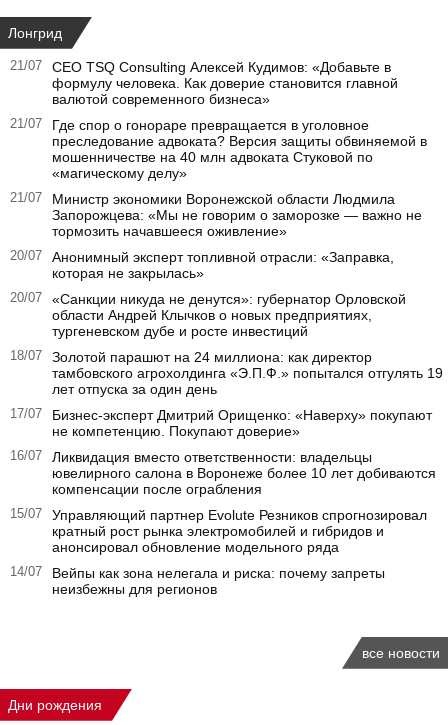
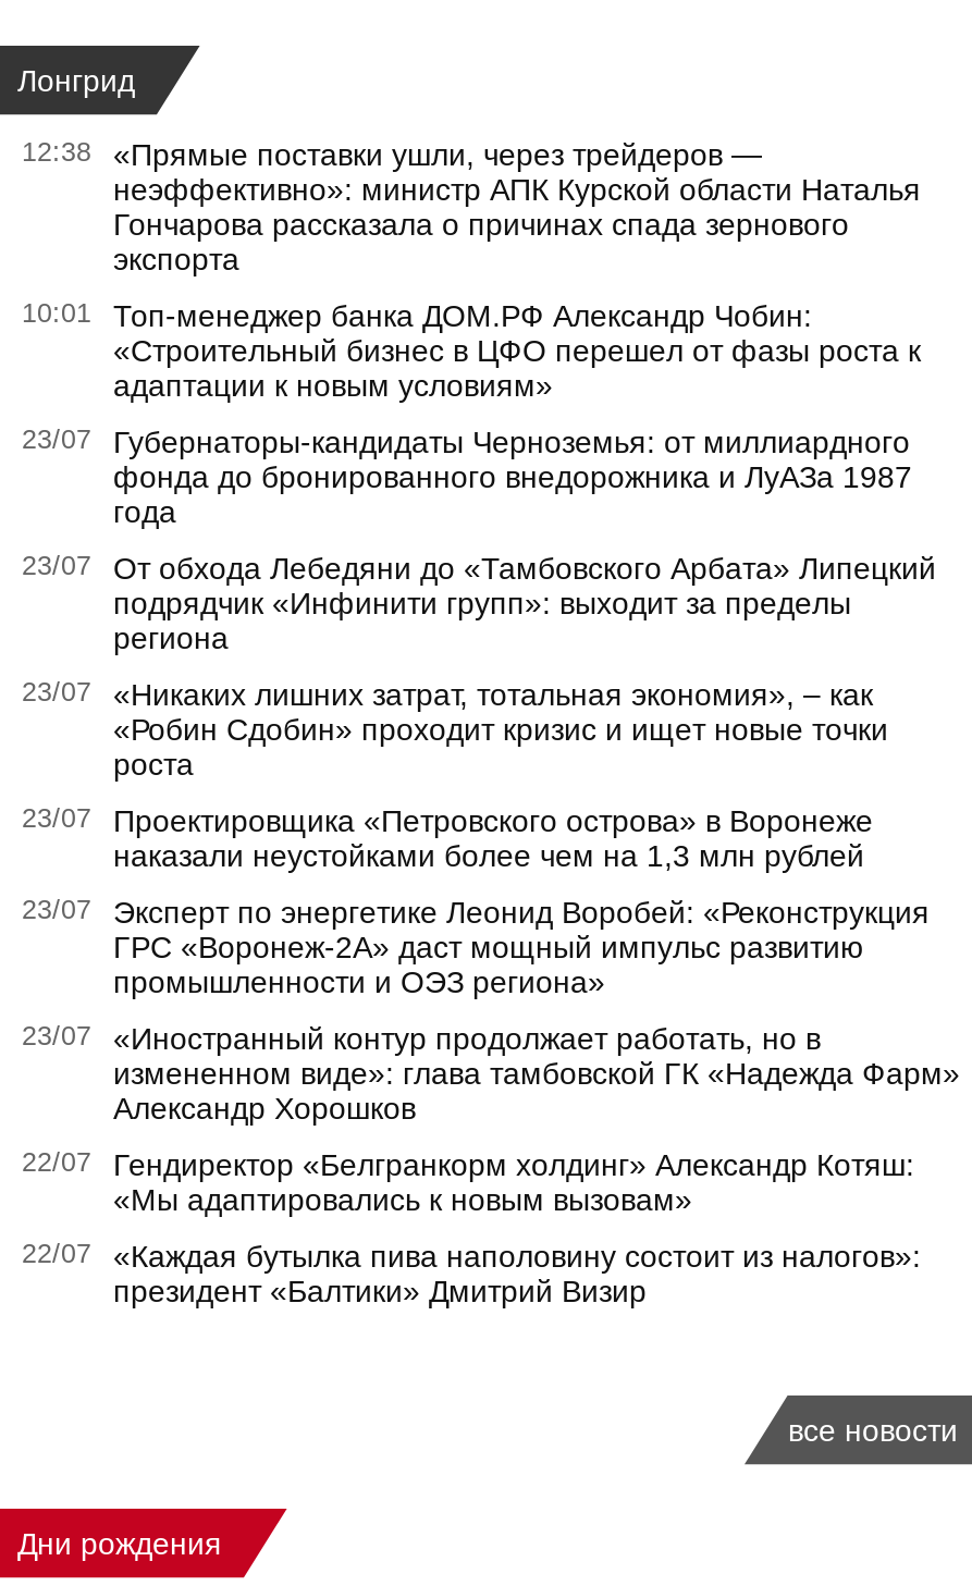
[10,59,398,107] 21/07 | СЕО TSQ Consulting Алексей Кудимов: «Добавьте в | формулу человека. Как доверие становится главной | валютой современного бизнеса» -> [22,136,921,276] 12:38 | «Прямые поставки ушли, через трейдеров — | неэффективно»: министр АПК Курской области Наталья | Гончарова рассказала о причинах спада зернового | экспорта
[10,117,427,181] 21/07 | Где спор о гонораре превращается в уголовное | преследование адвоката? Версия защиты обвиняемой в | мошенничестве на 40 млн адвоката Стуковой по | «магическому делу» -> [22,297,921,402] 10:01 | Топ-менеджер банка ДОМ.РФ Александр Чобин: | «Строительный бизнес в ЦФО перешел от фазы роста к | адаптации к новым условиям»
[10,191,422,239] 21/07 | Министр экономики Воронежской области Людмила | Запорожцева: «Мы не говорим о заморозке — важно не | тормозить начавшееся оживление» -> [22,424,912,528] 23/07 | Губернаторы‑кандидаты Черноземья: от миллиардного | фонда до бронированного внедорожника и ЛуАЗа 1987 | года
[10,249,394,281] 20/07 | Анонимный эксперт топливной отрасли: «Заправка, | которая не закрылась» -> [22,550,936,654] 23/07 | От обхода Лебедяни до «Тамбовского Арбата» Липецкий | подрядчик «Инфинити групп»: выходит за пределы | региона
[10,291,406,339] 20/07 | «Санкции никуда не денутся»: губернатор Орловской | области Андрей Клычков о новых предприятиях, | тургеневском дубе и росте инвестиций -> [22,676,888,781] 23/07 | «Никаких лишних затрат, тотальная экономия», – как | «Робин Сдобин» проходит кризис и ищет новые точки | роста
[10,349,443,397] 18/07 | Золотой парашют на 24 миллиона: как директор | тамбовского агрохолдинга «Э.П.Ф.» попытался отгулять 19 | лет отпуска за один день -> [22,802,873,872] 23/07 | Проектировщика «Петровского острова» в Воронеже | наказали неустойками более чем на 1,3 млн рублей
[10,407,432,439] 17/07 | Бизнес-эксперт Дмитрий Орищенко: «Наверху» покупают | не компетенцию. Покупают доверие» -> [22,894,930,998] 23/07 | Эксперт по энергетике Леонид Воробей: «Реконструкция | ГРС «Воронеж‑2А» даст мощный импульс развитию | промышленности и ОЭЗ региона»
[10,449,436,497] 16/07 | Ликвидация вместо ответственности: владельцы | ювелирного салона в Воронеже более 10 лет добиваются | компенсации после ограбления -> [22,1020,960,1125] 23/07 | «Иностранный контур продолжает работать, но в | измененном виде»: глава тамбовской ГК «Надежда Фарм» | Александр Хорошков
[10,507,427,555] 15/07 | Управляющий партнер Evolute Резников спрогнозировал | кратный рост рынка электромобилей и гибридов и | анонсировал обновление модельного ряда -> [22,1146,914,1216] 22/07 | Гендиректор «Белгранкорм холдинг» Александр Котяш: | «Мы адаптировались к новым вызовам»
[10,565,385,597] 14/07 | Вейпы как зона нелегала и риска: почему запреты | неизбежны для регионов -> [22,1238,921,1308] 22/07 | «Каждая бутылка пива наполовину состоит из налогов»: | президент «Балтики» Дмитрий Визир

